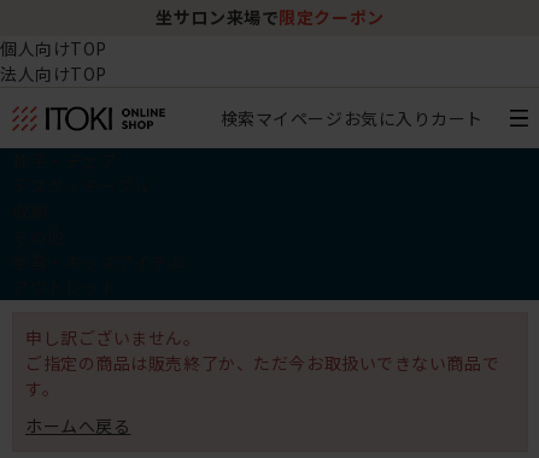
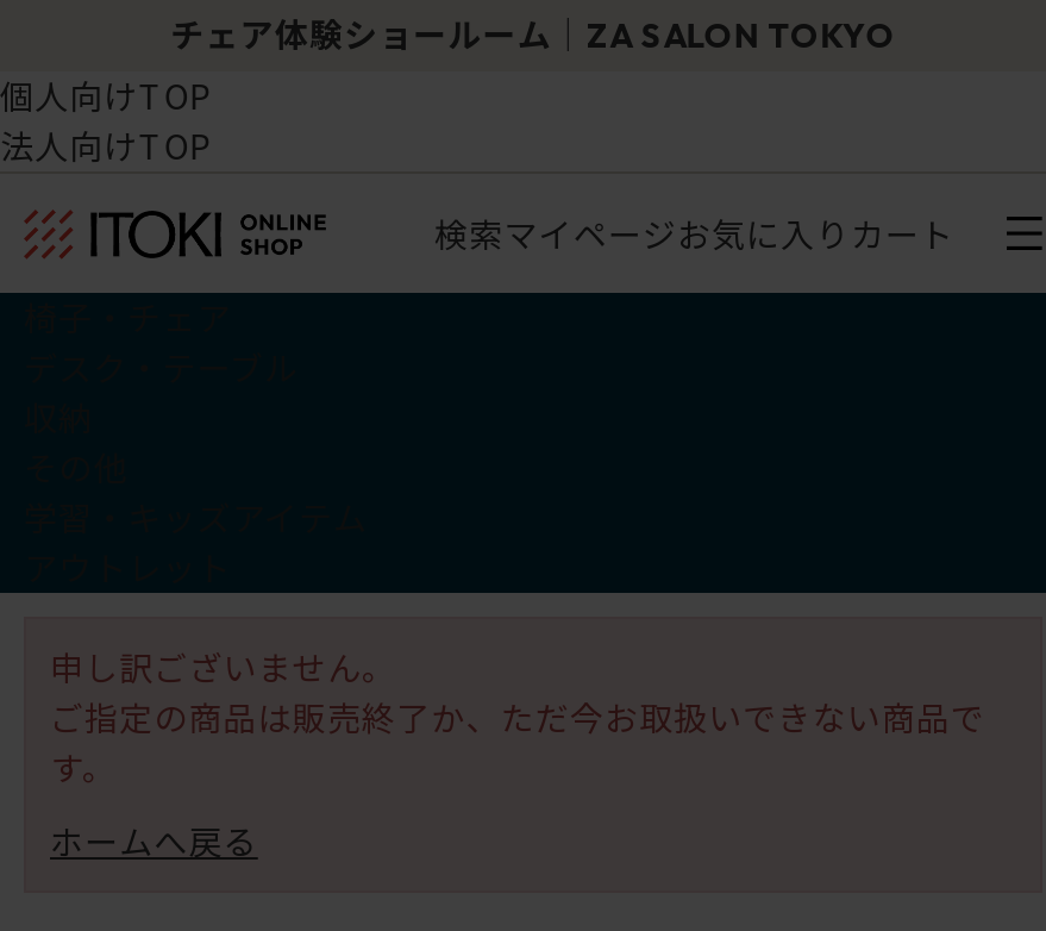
[156,7,384,28] 坐サロン来場で限定クーポン -> [171,13,896,56] チェア体験ショールーム｜ZA SALON TOKYO

